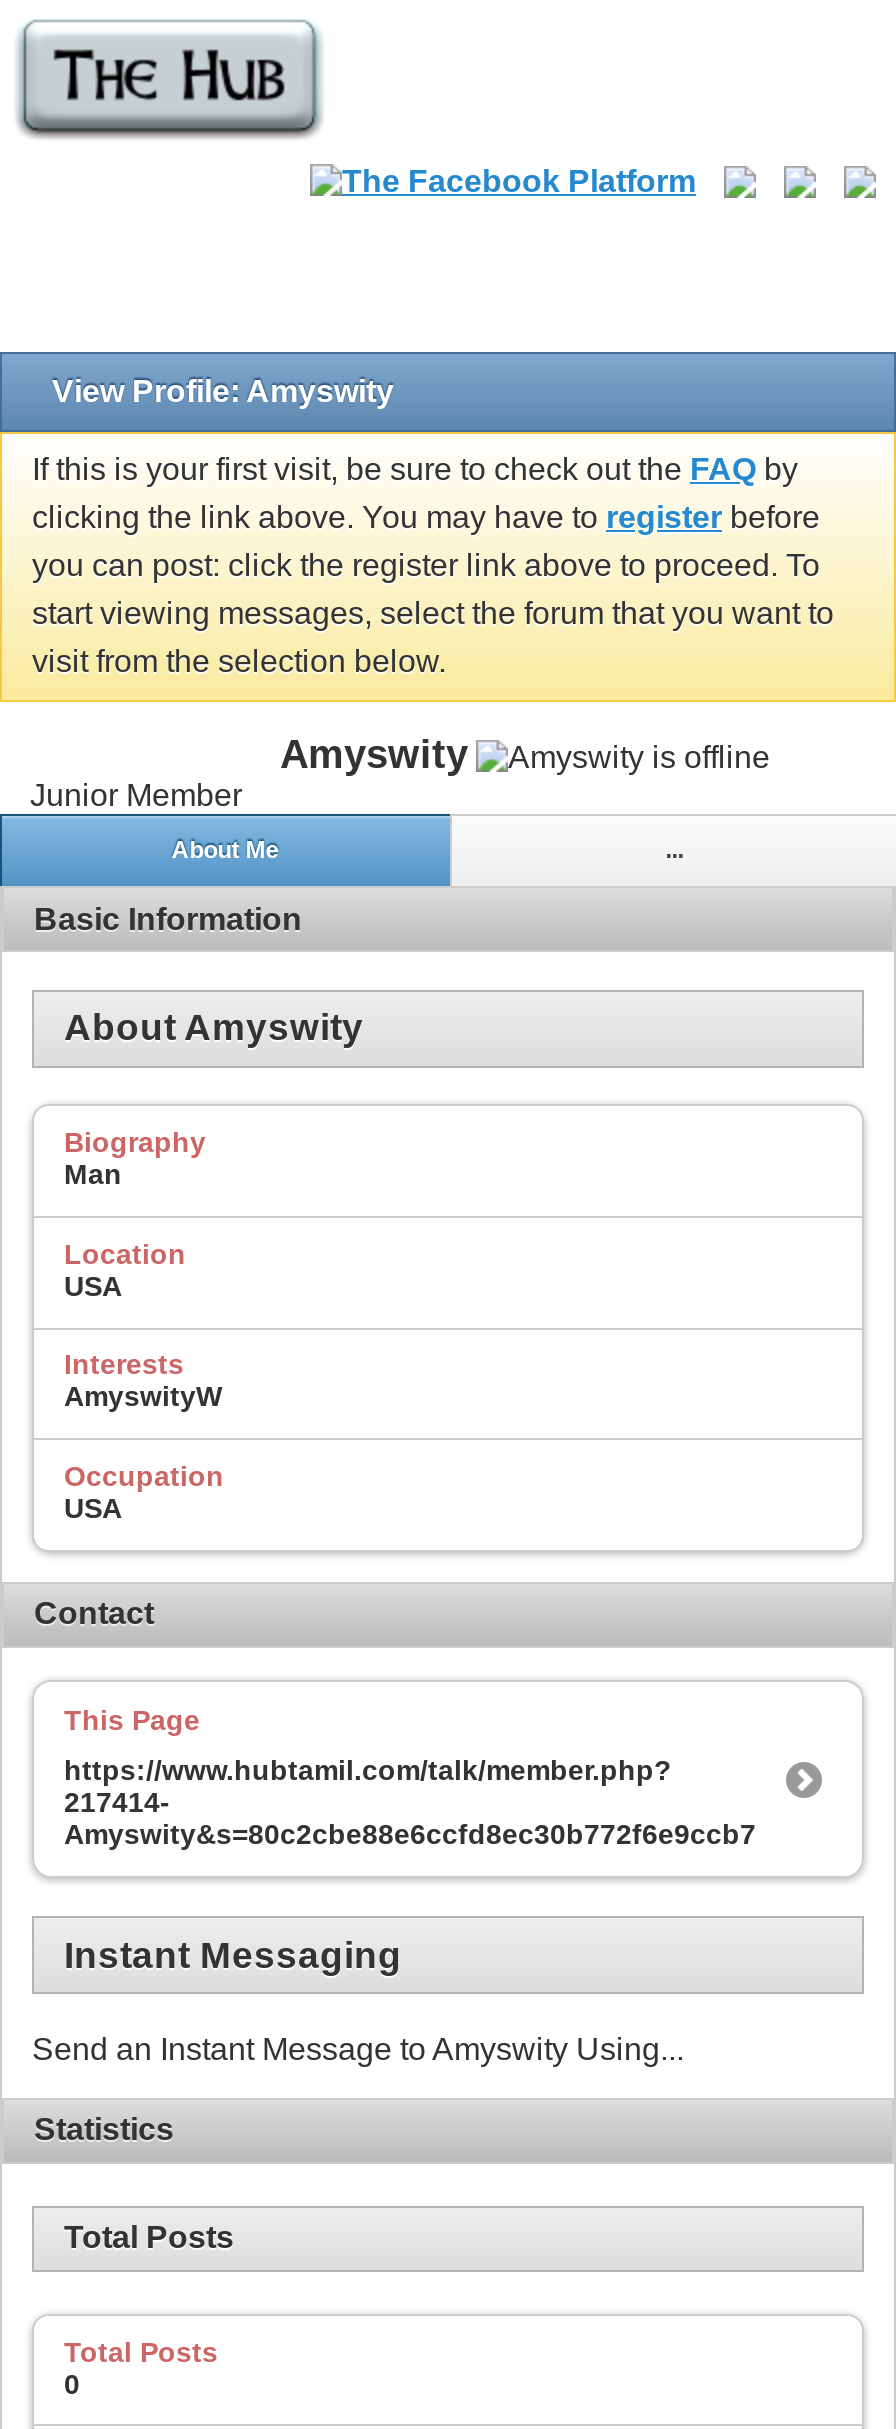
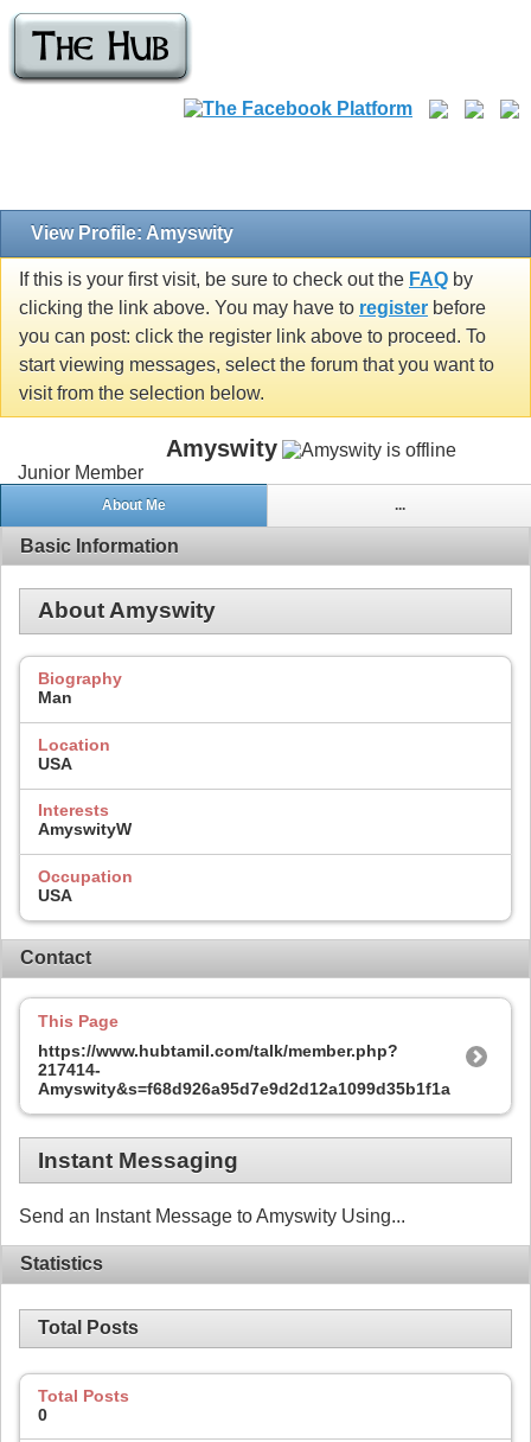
[64,1819,756,1851] Amyswity&s=80c2cbe88e6ccfd8ec30b772f6e9ccb7 -> [38,1079,450,1098] Amyswity&s=f68d926a95d7e9d2d12a1099d35b1f1a

